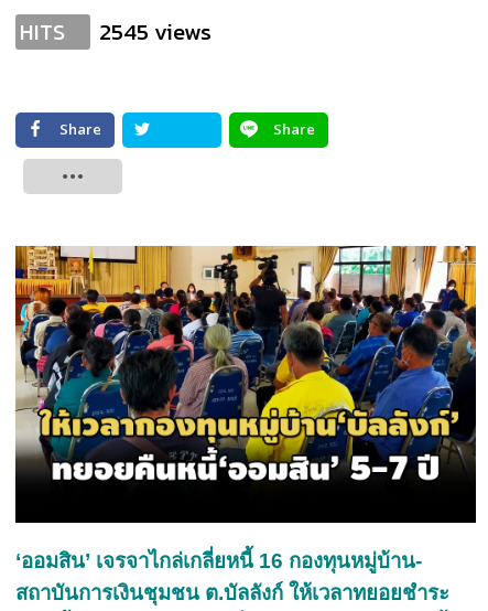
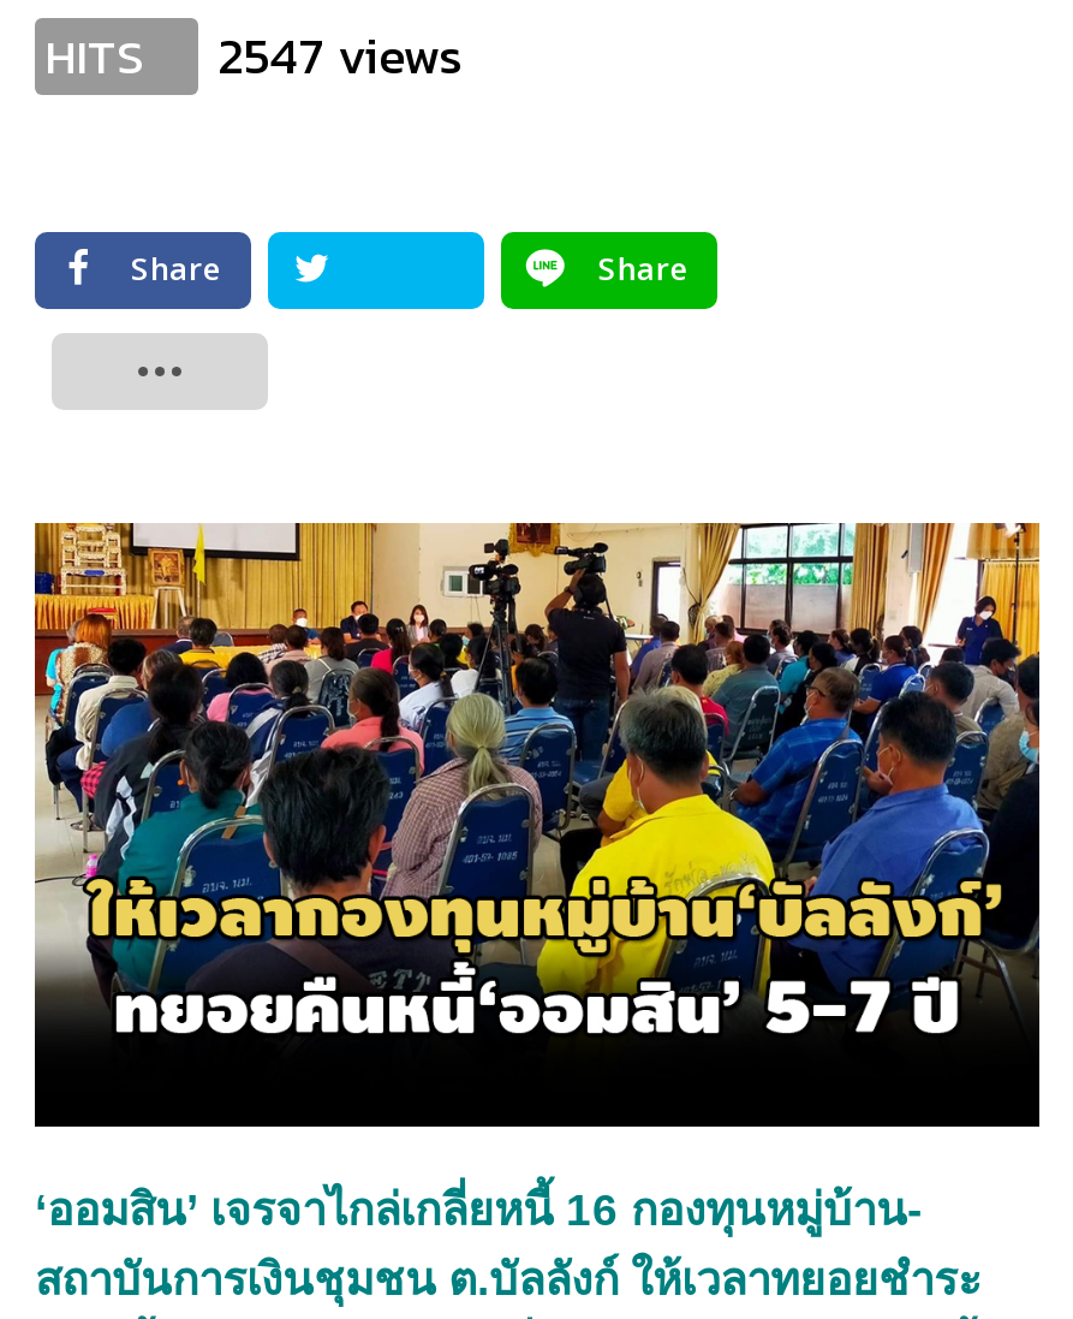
[20,14,212,48] HITS 2545 views -> [44,17,463,91] HITS 2547 views

